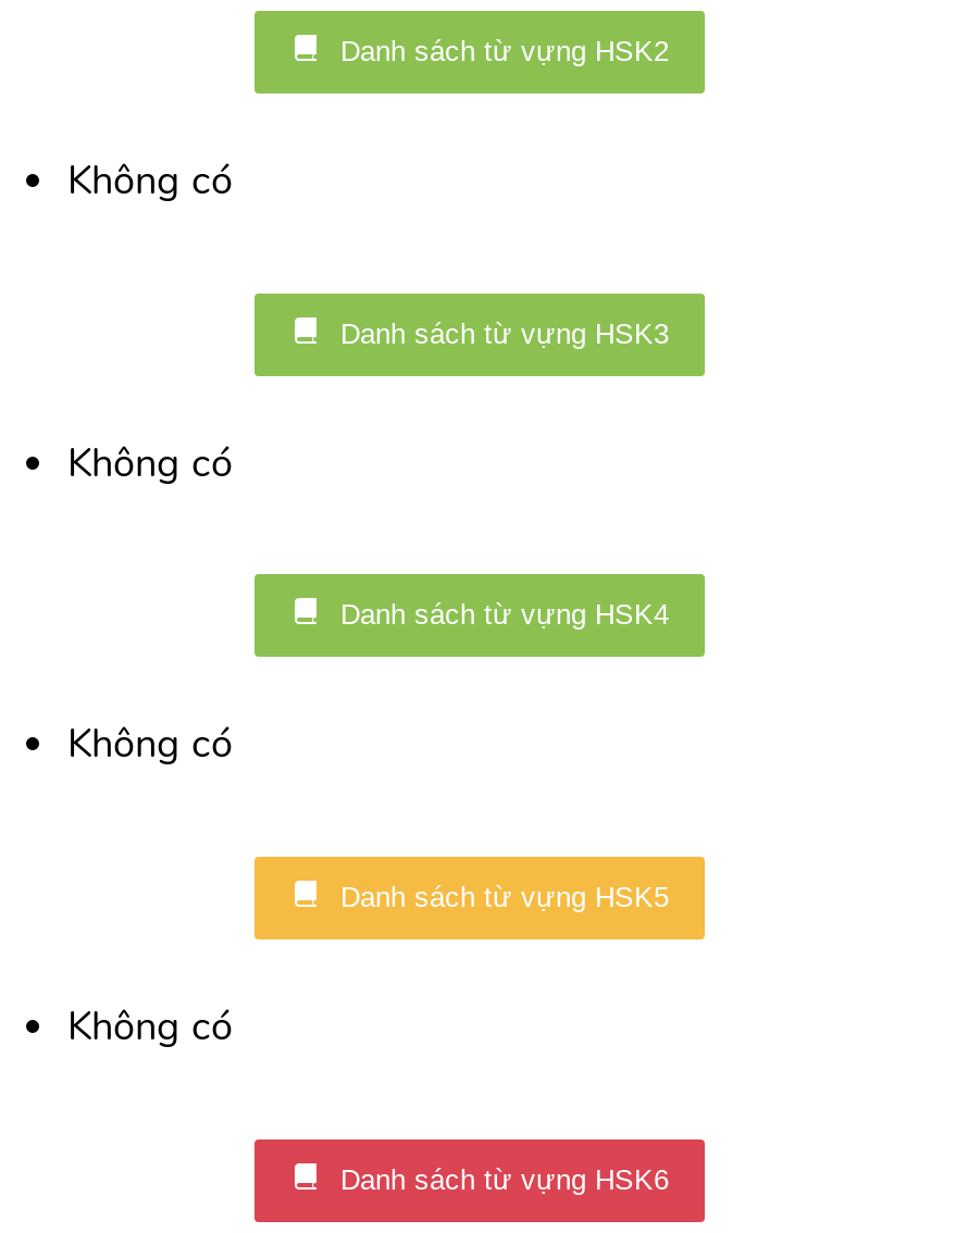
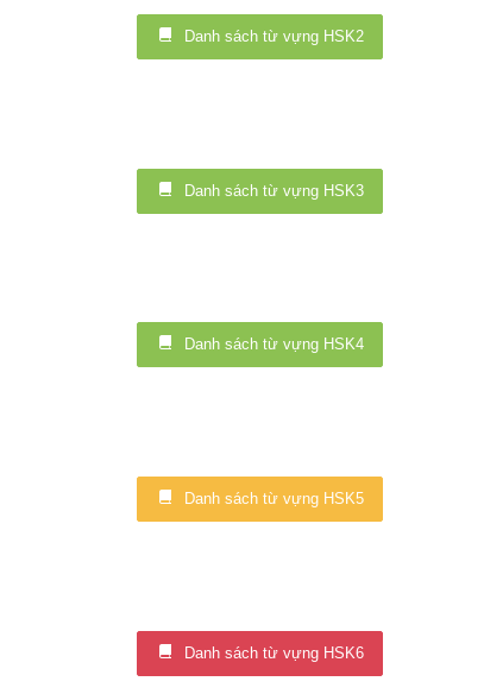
[67,155,233,207] Không có -> none
[67,437,233,489] Không có -> none
[67,719,233,771] Không có -> none
[67,1001,233,1053] Không có -> none

